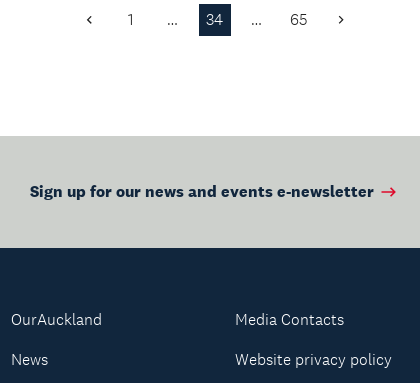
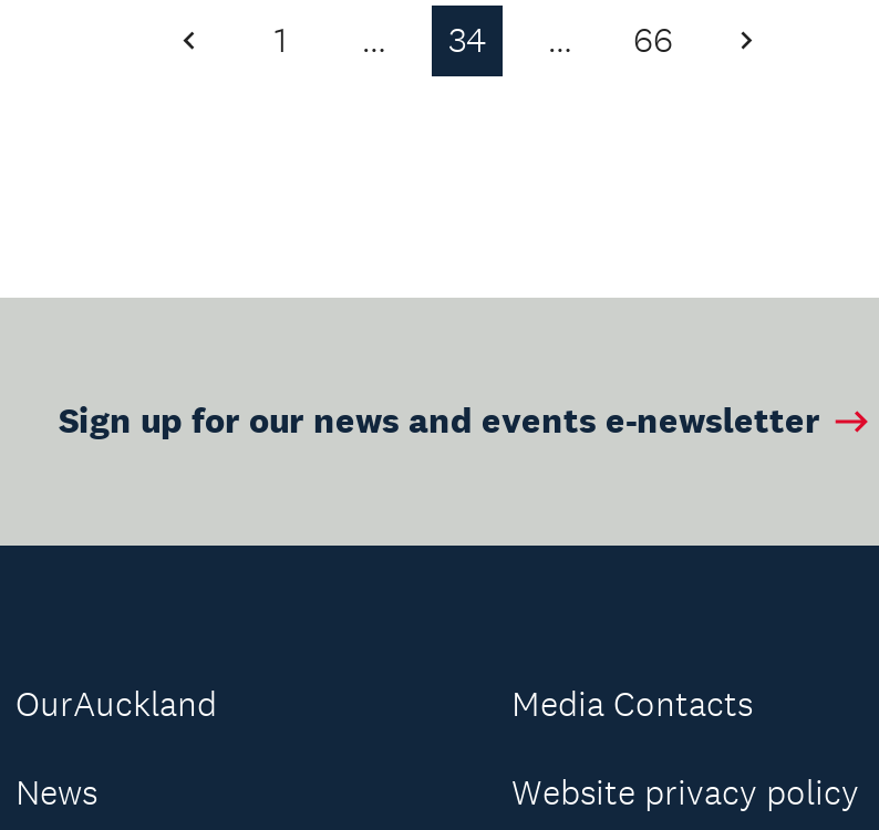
[290,9,308,30] 65 -> [633,16,673,62] 66

